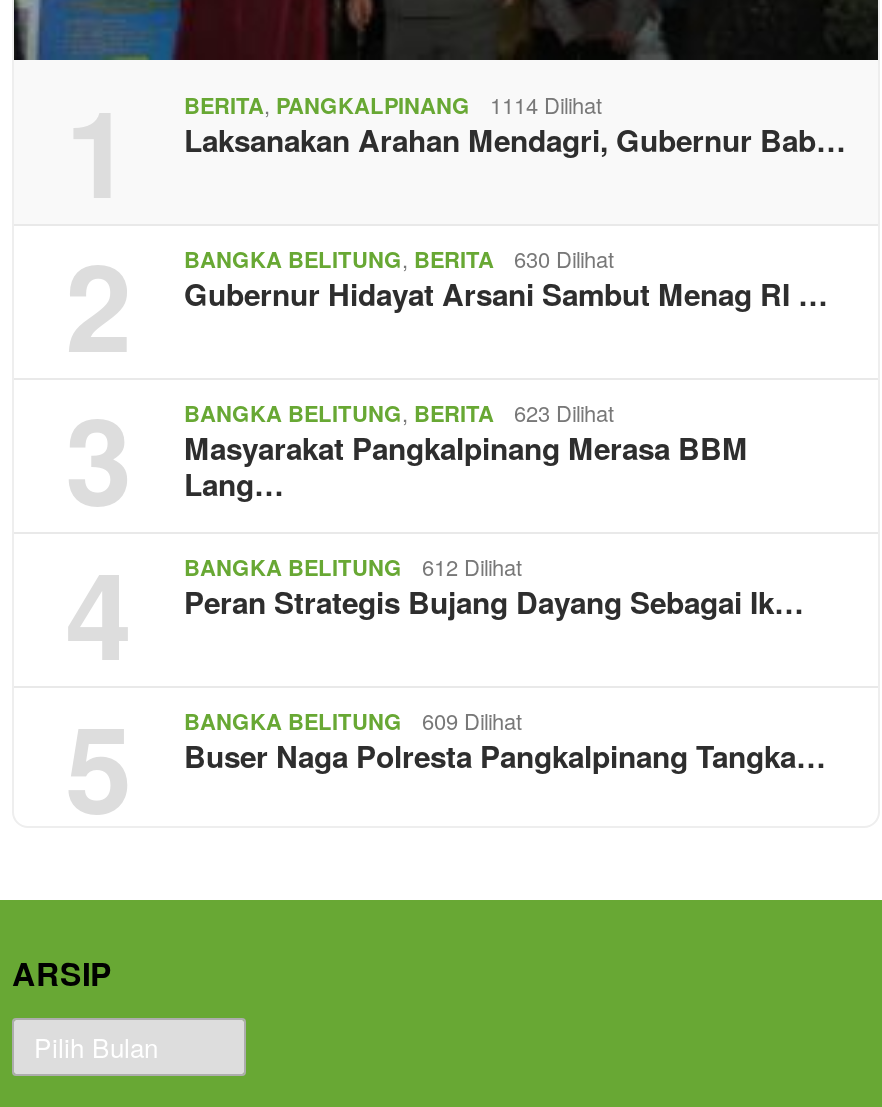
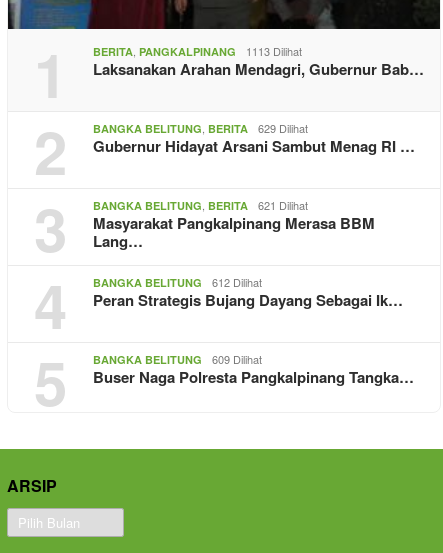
[65,61,846,233] 1 BERITA, PANGKALPINANG Laksanakan Arahan Mendagri, Gubernur Bab… 1114 Dilihat -> [34,30,424,116] 1 BERITA, PANGKALPINANG Laksanakan Arahan Mendagri, Gubernur Bab… 1113 Dilihat
[514,241,614,273] 630 Dilihat -> [258,120,308,136] 629 Dilihat
[514,395,614,427] 623 Dilihat -> [258,197,308,213] 621 Dilihat

